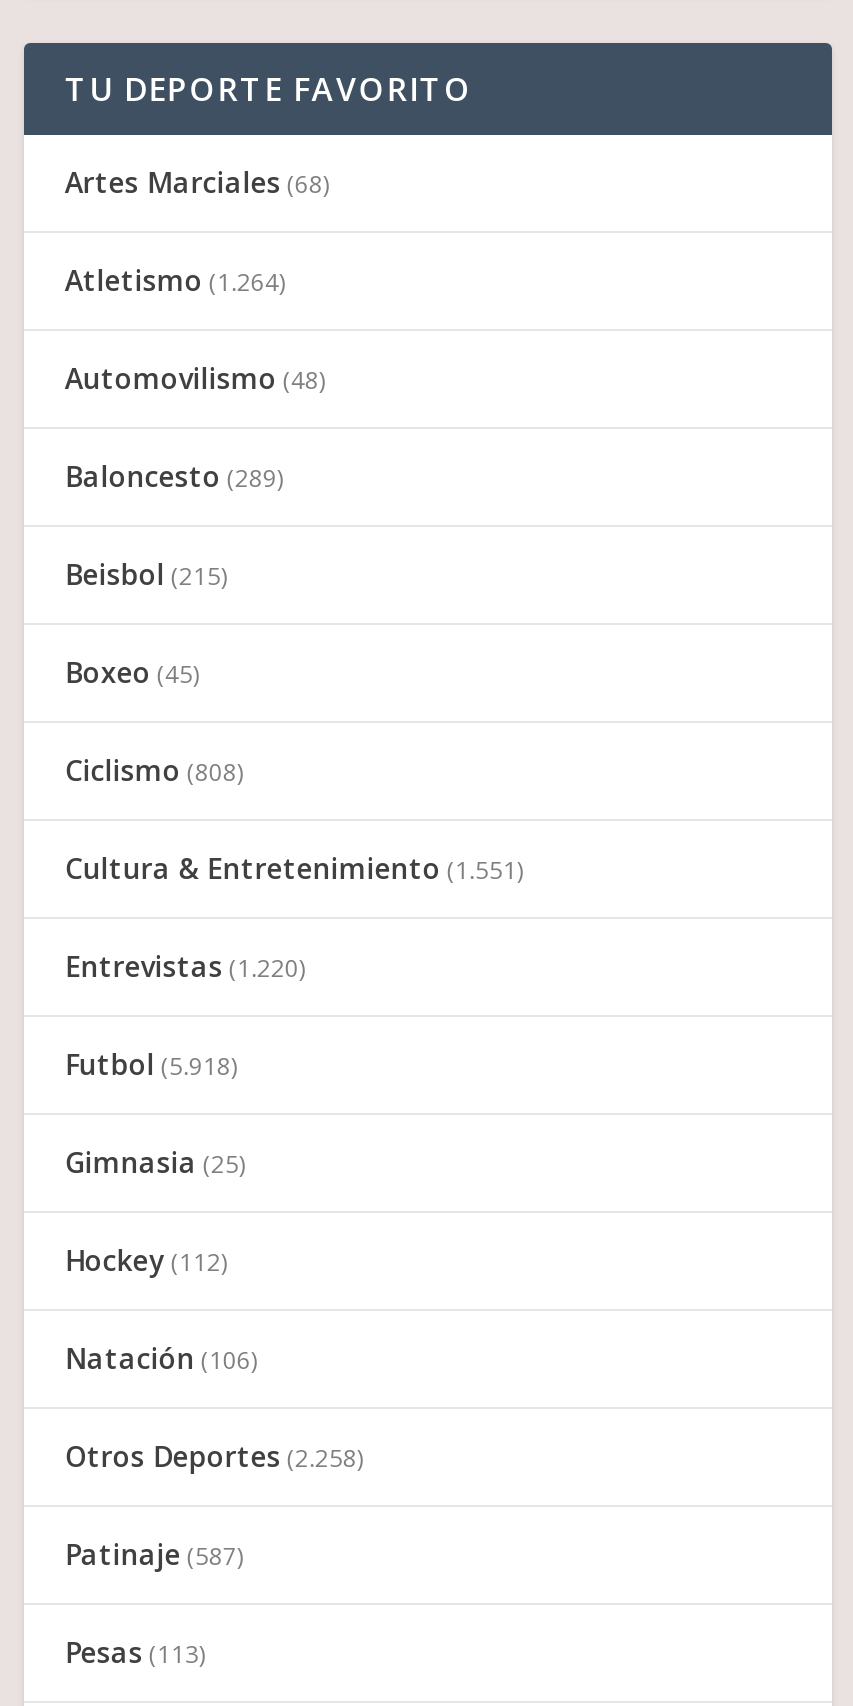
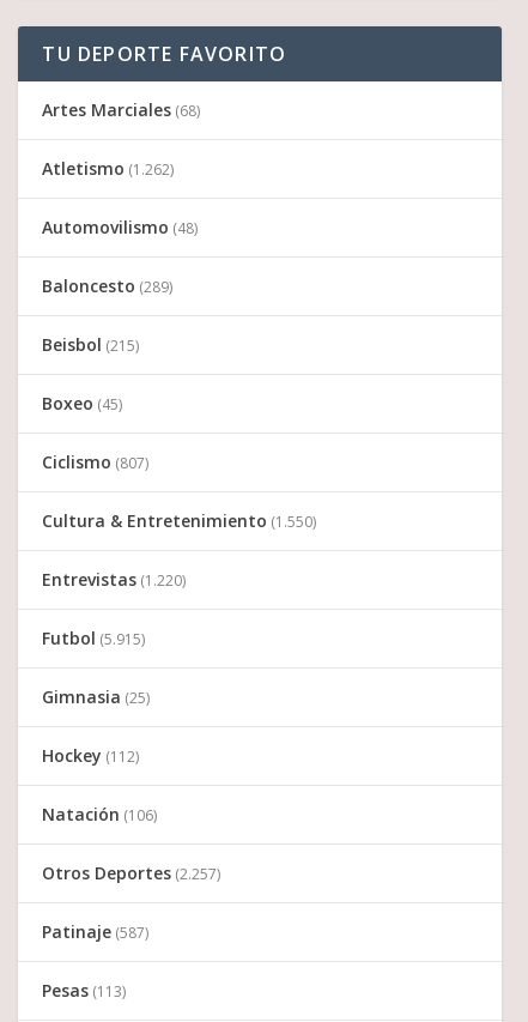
[65,262,285,300] Atletismo (1.264) -> [42,157,174,180] Atletismo (1.262)
[65,752,243,790] Ciclismo (808) -> [42,451,149,473] Ciclismo (807)
[65,850,523,888] Cultura & Entretenimiento (1.551) -> [42,509,317,532] Cultura & Entretenimiento (1.550)
[65,1046,237,1084] Futbol (5.918) -> [42,627,145,650] Futbol (5.915)
[65,1438,363,1476] Otros Deportes (2.258) -> [42,862,221,884] Otros Deportes (2.257)

